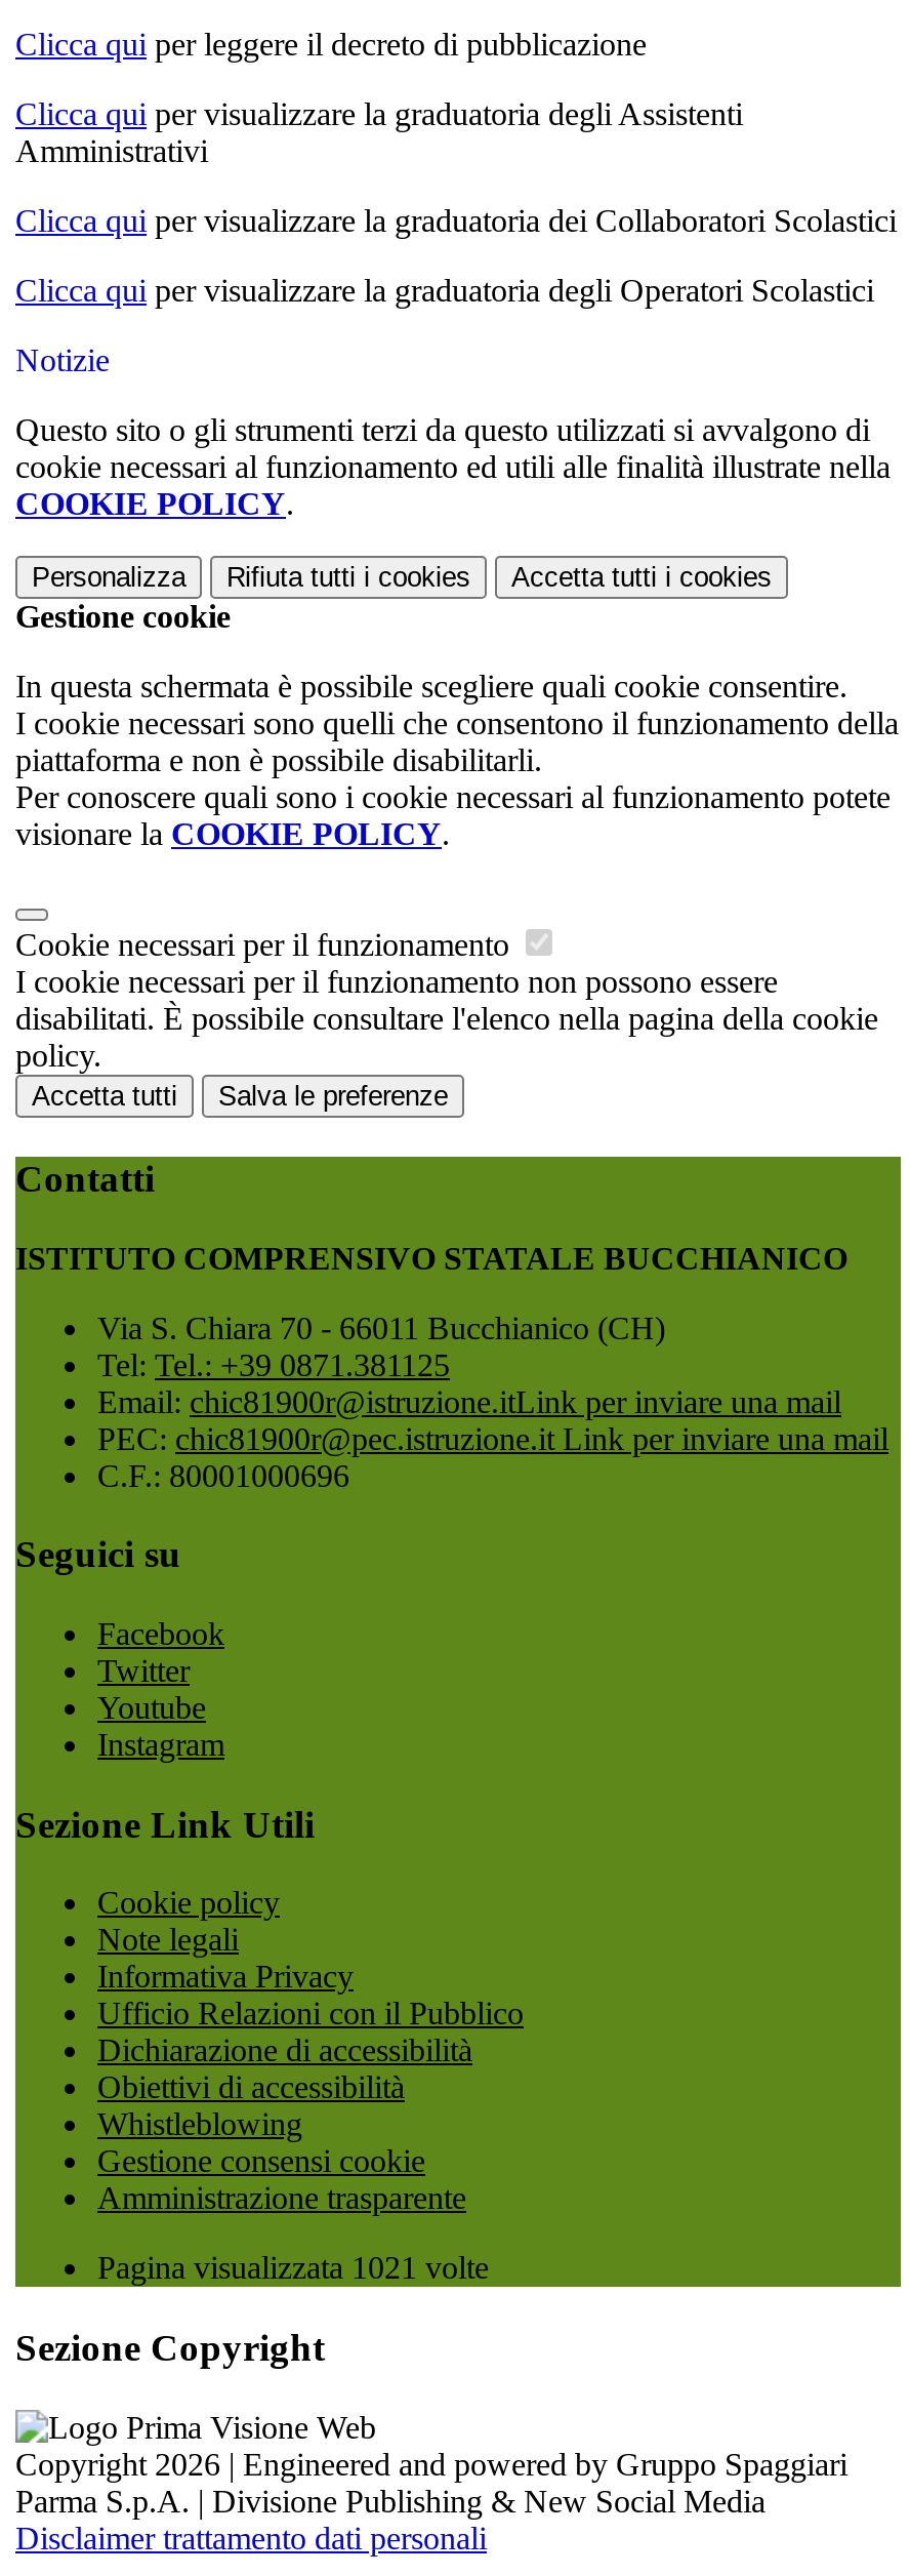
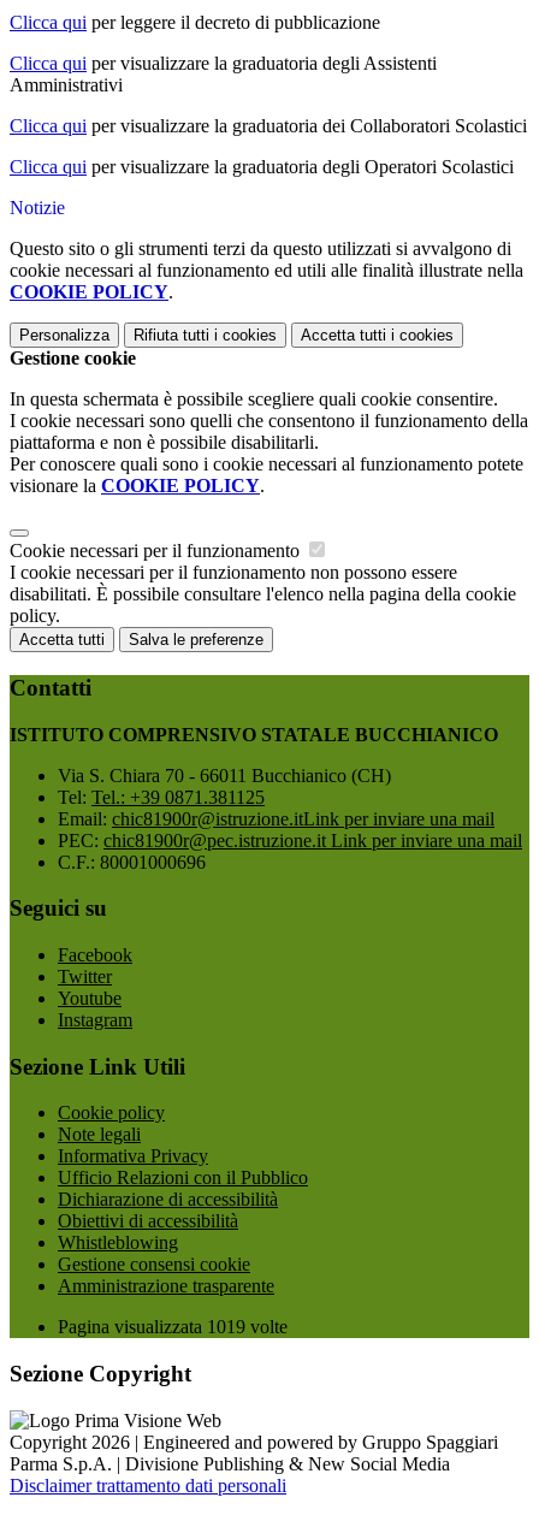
[97,2251,489,2286] Pagina visualizzata 1021 volte -> [58,1317,288,1337] Pagina visualizzata 1019 volte

